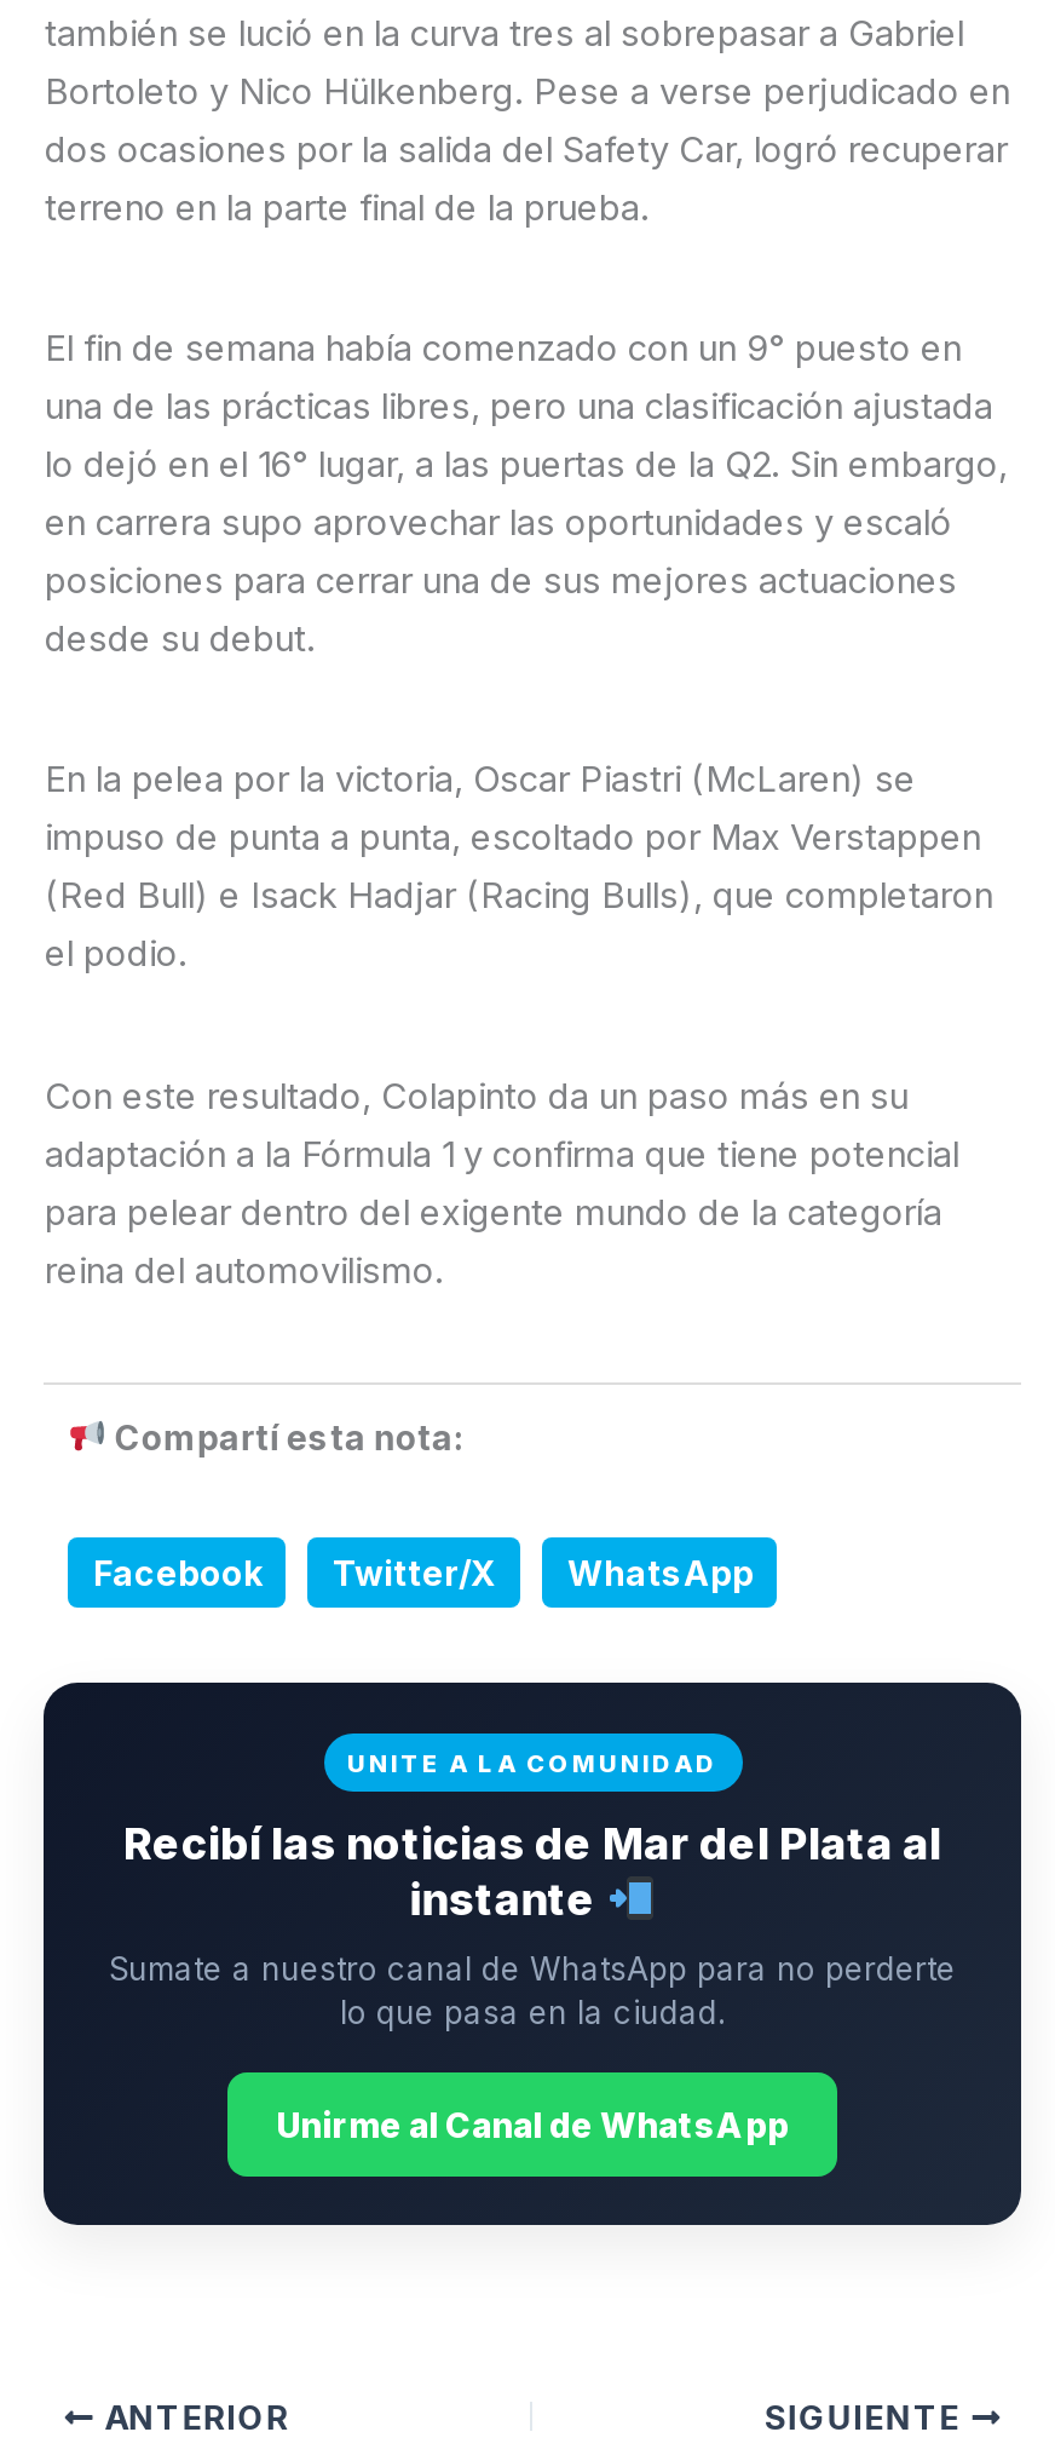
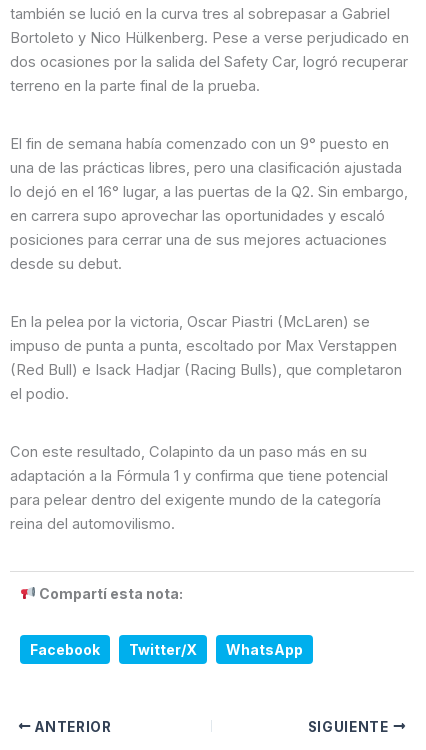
[41,1680,1024,2227] [image] | UNITE A LA COMUNIDAD | Recibí las noticias de Mar del Plata al | instante | Sumate a nuestro canal de WhatsApp para no perderte | lo que pasa en la ciudad. | Unirme al Canal de WhatsApp -> none

